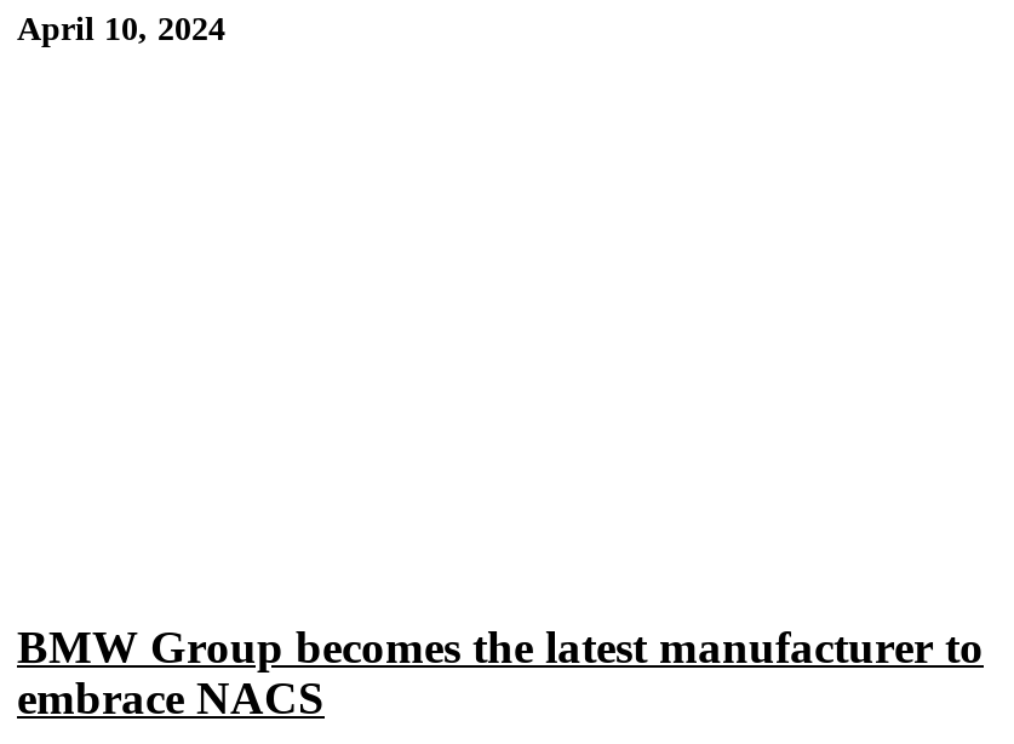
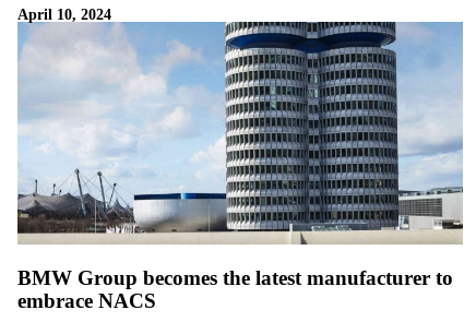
none -> [16,21,464,246] [image]

